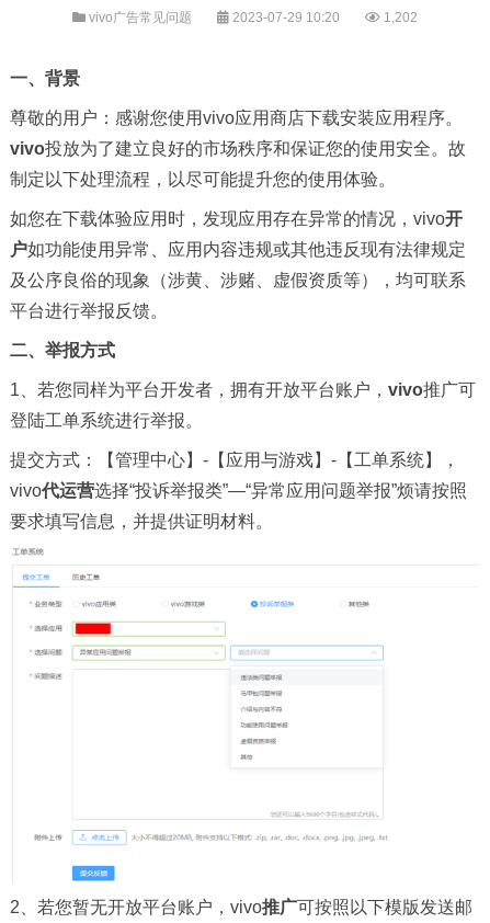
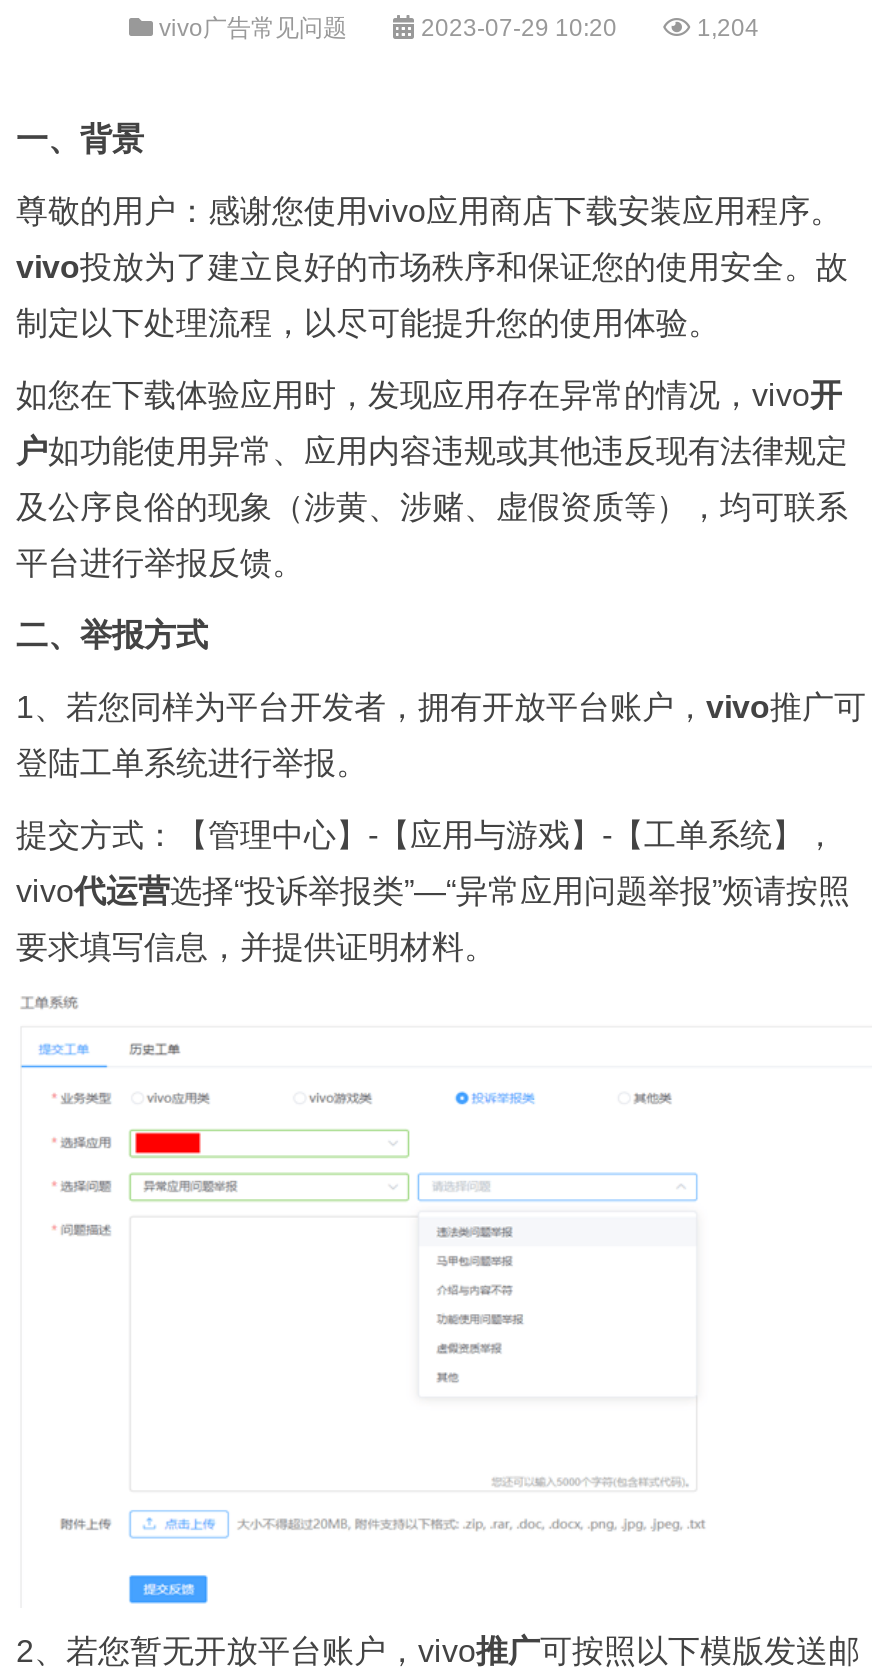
[380,10,417,25] 1,202 -> [691,14,759,42] 1,204

